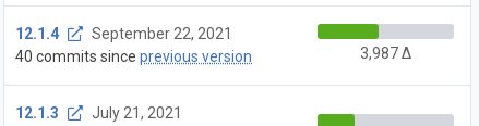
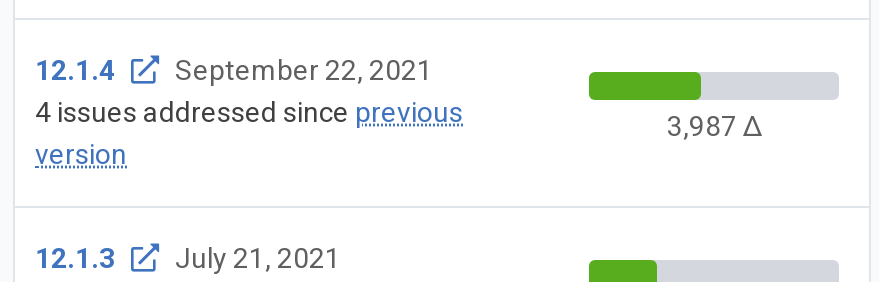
[15,48,252,65] 40 commits since previous version -> [35,96,463,170] 4 issues addressed since previous | version

